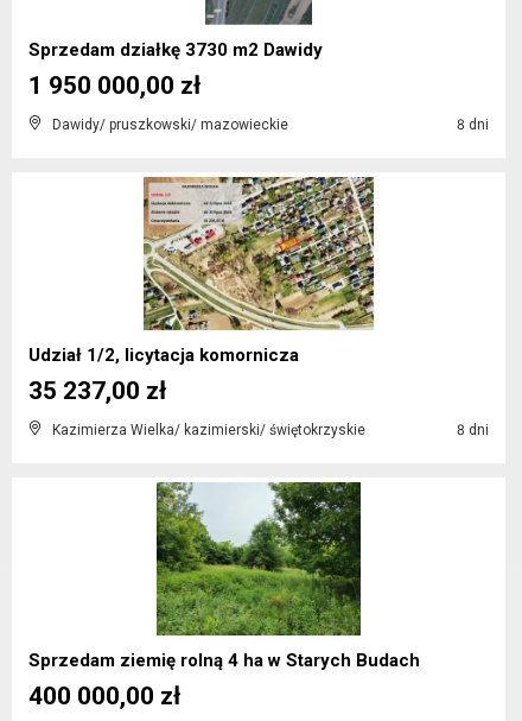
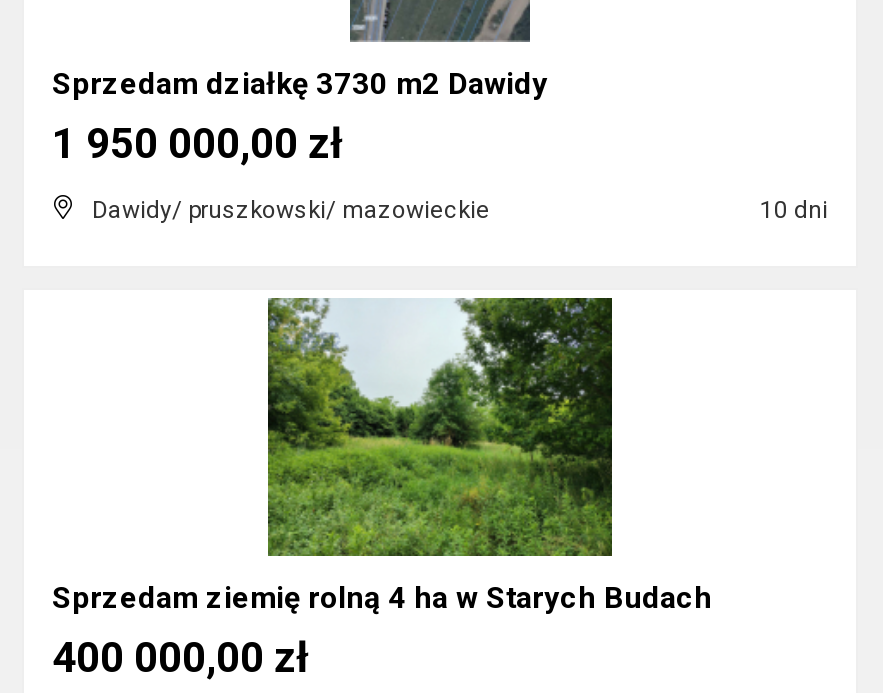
[453,116,489,133] 8 dni -> [754,196,828,224] 10 dni
[28,176,375,366] [image] | Udział 1/2, licytacja komornicza -> none
[28,377,166,405] 35 237,00 zł -> none
[52,422,489,438] Kazimierza Wielka/ kazimierski/ świętokrzyskie | 8 dni -> none

